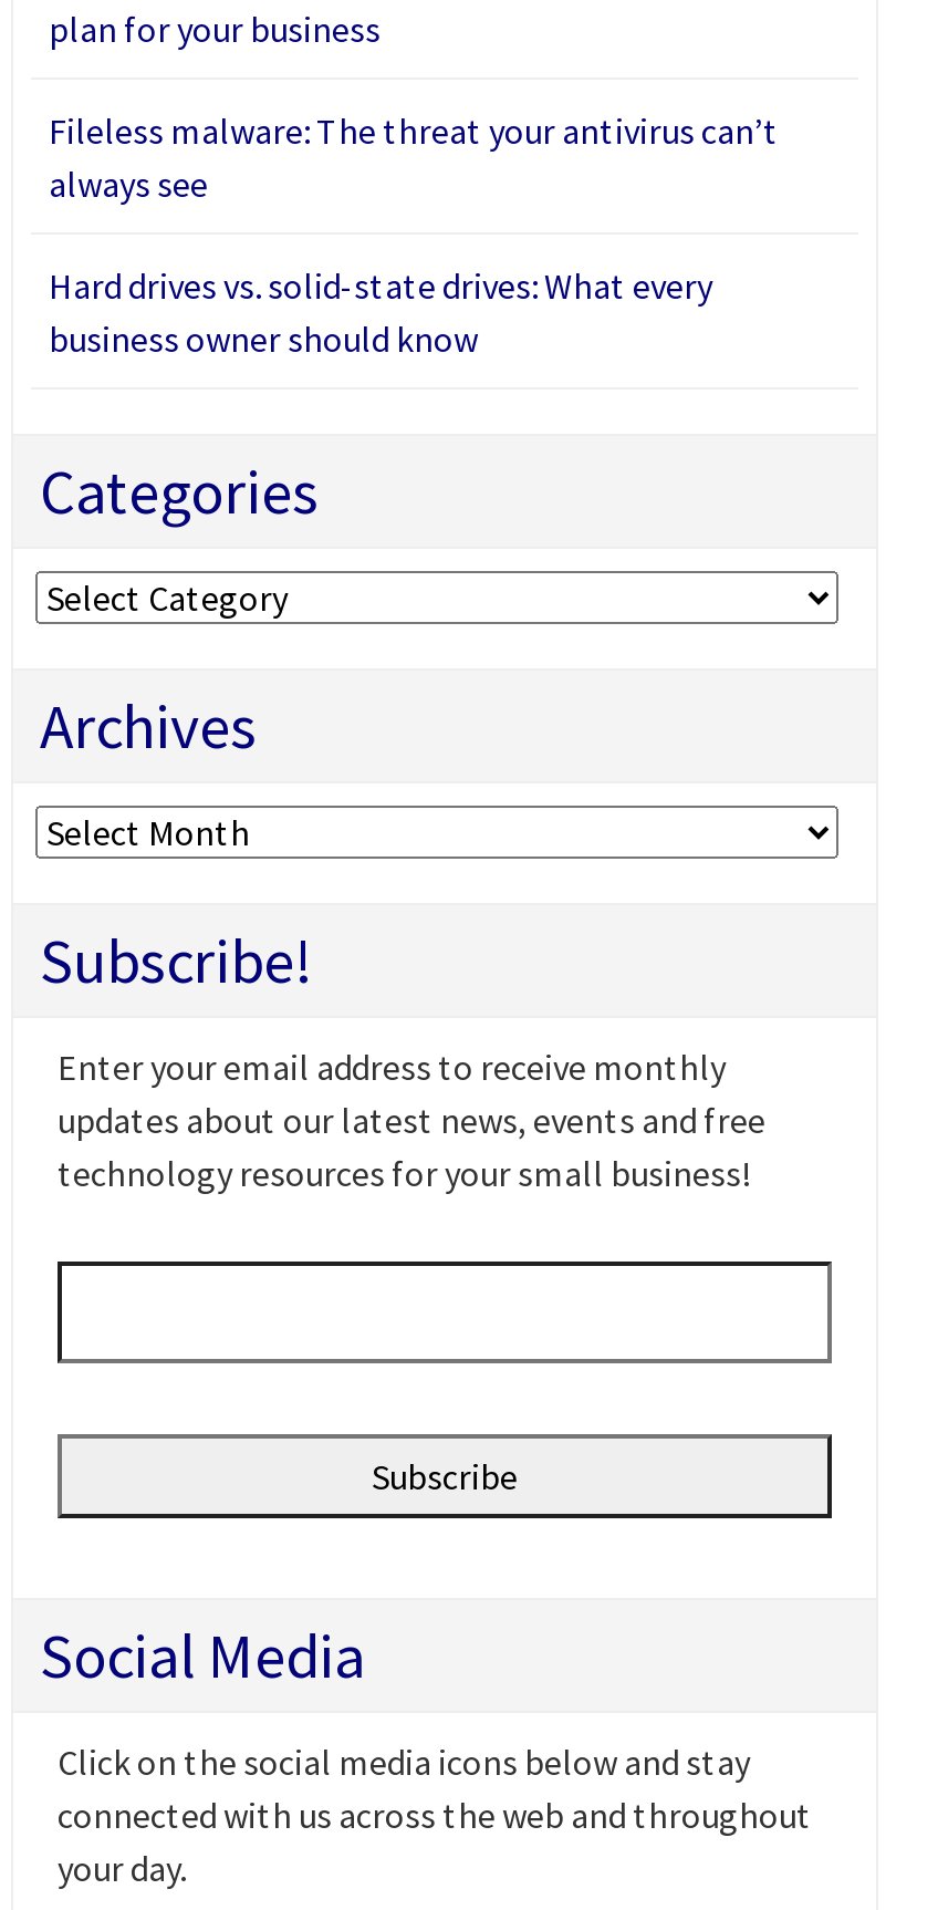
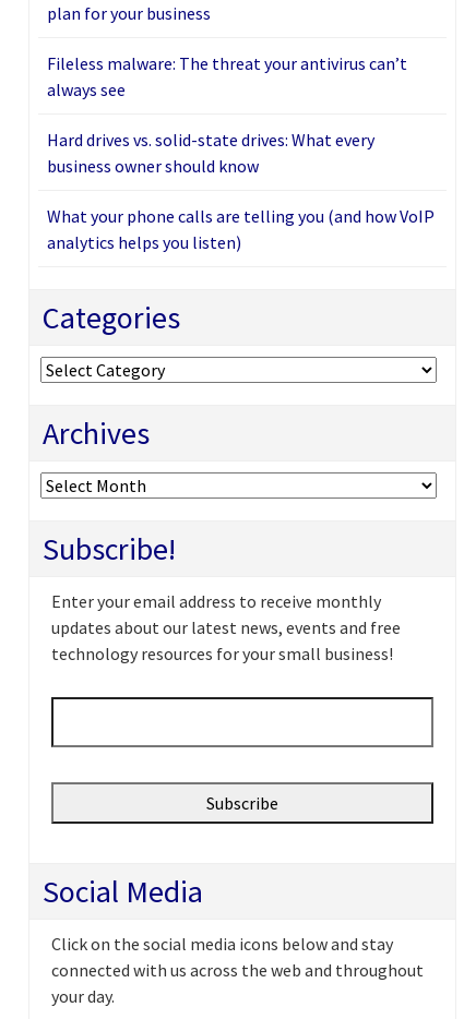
none -> [47,206,435,254] What your phone calls are telling you (and how VoIP | analytics helps you listen)

